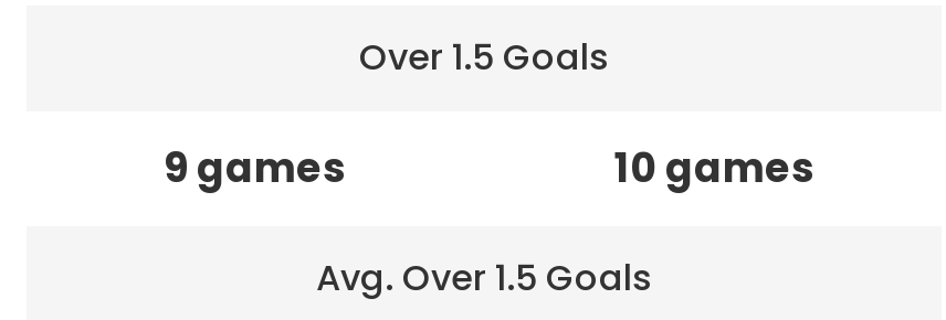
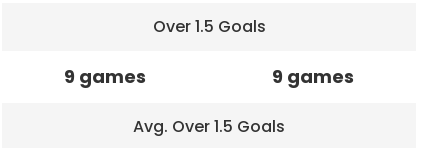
[614,140,813,195] 10 games -> [272,64,354,89] 9 games

